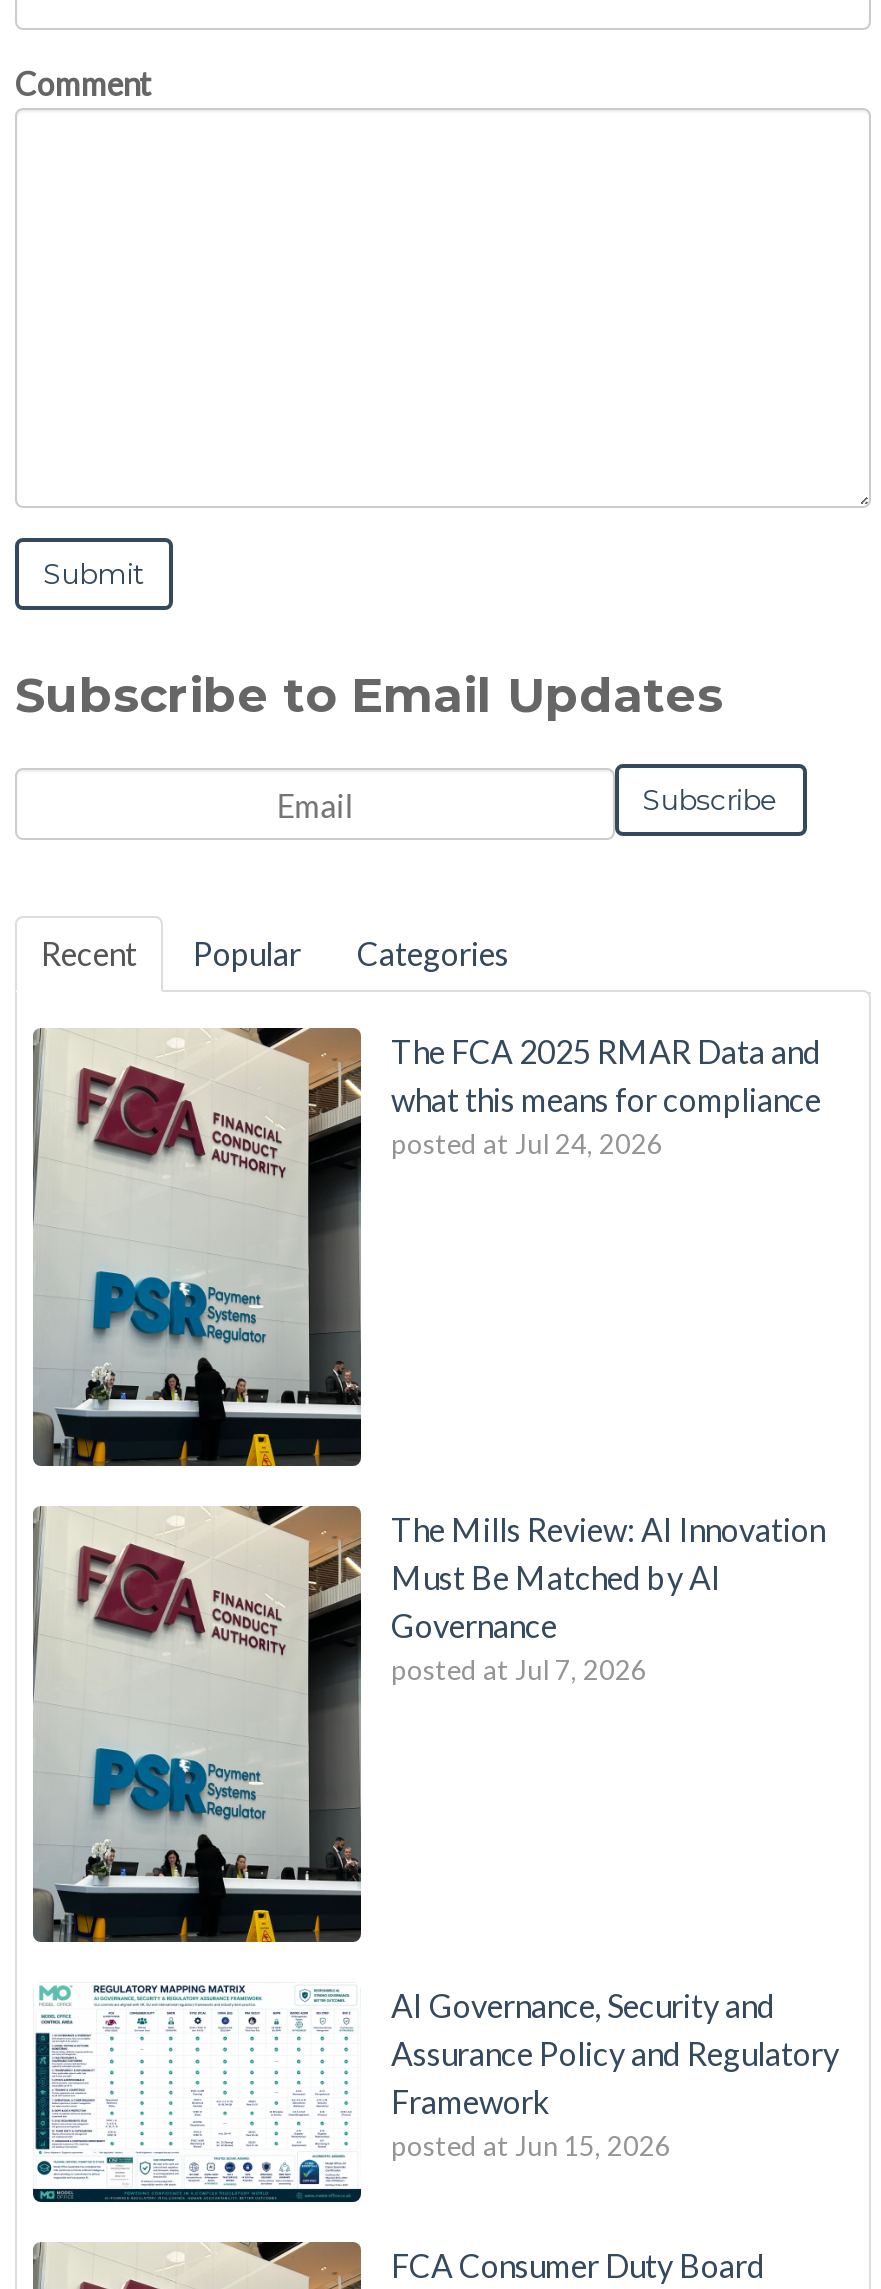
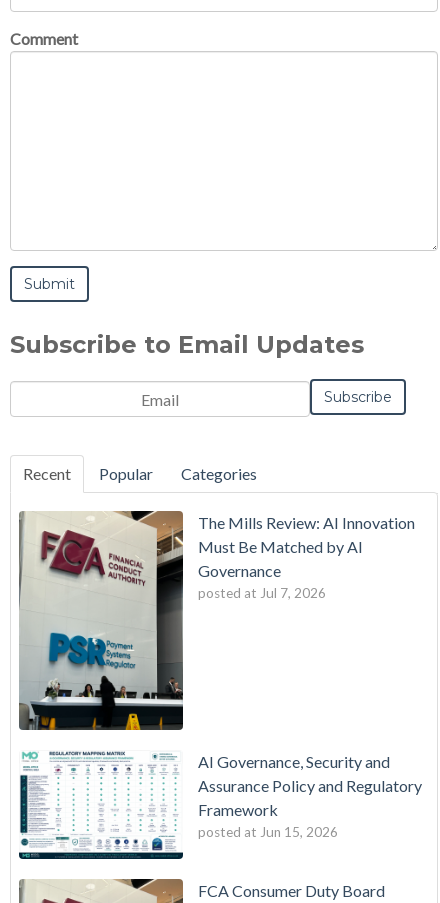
[391,1032,821,1160] The FCA 2025 RMAR Data and | what this means for compliance | posted at Jul 24, 2026 -> none

